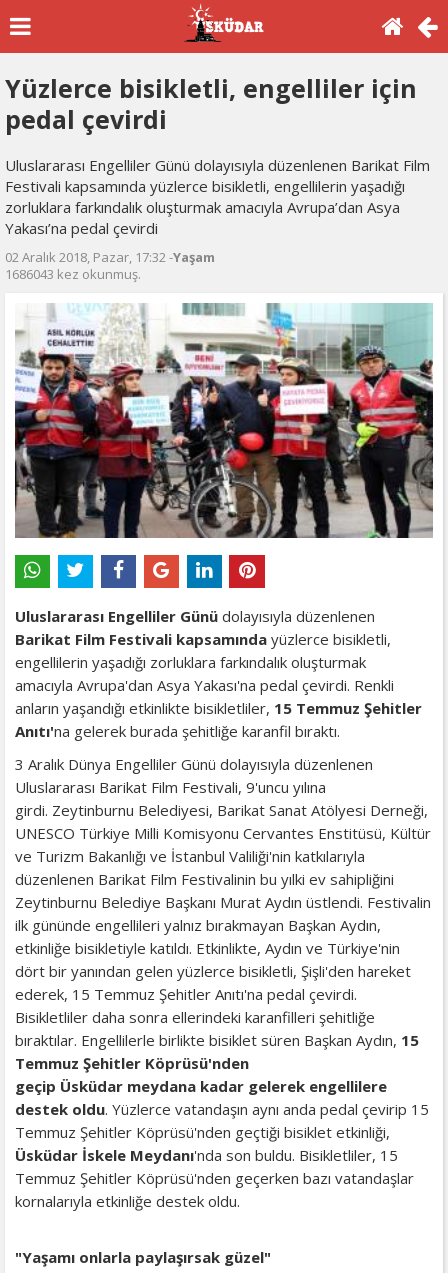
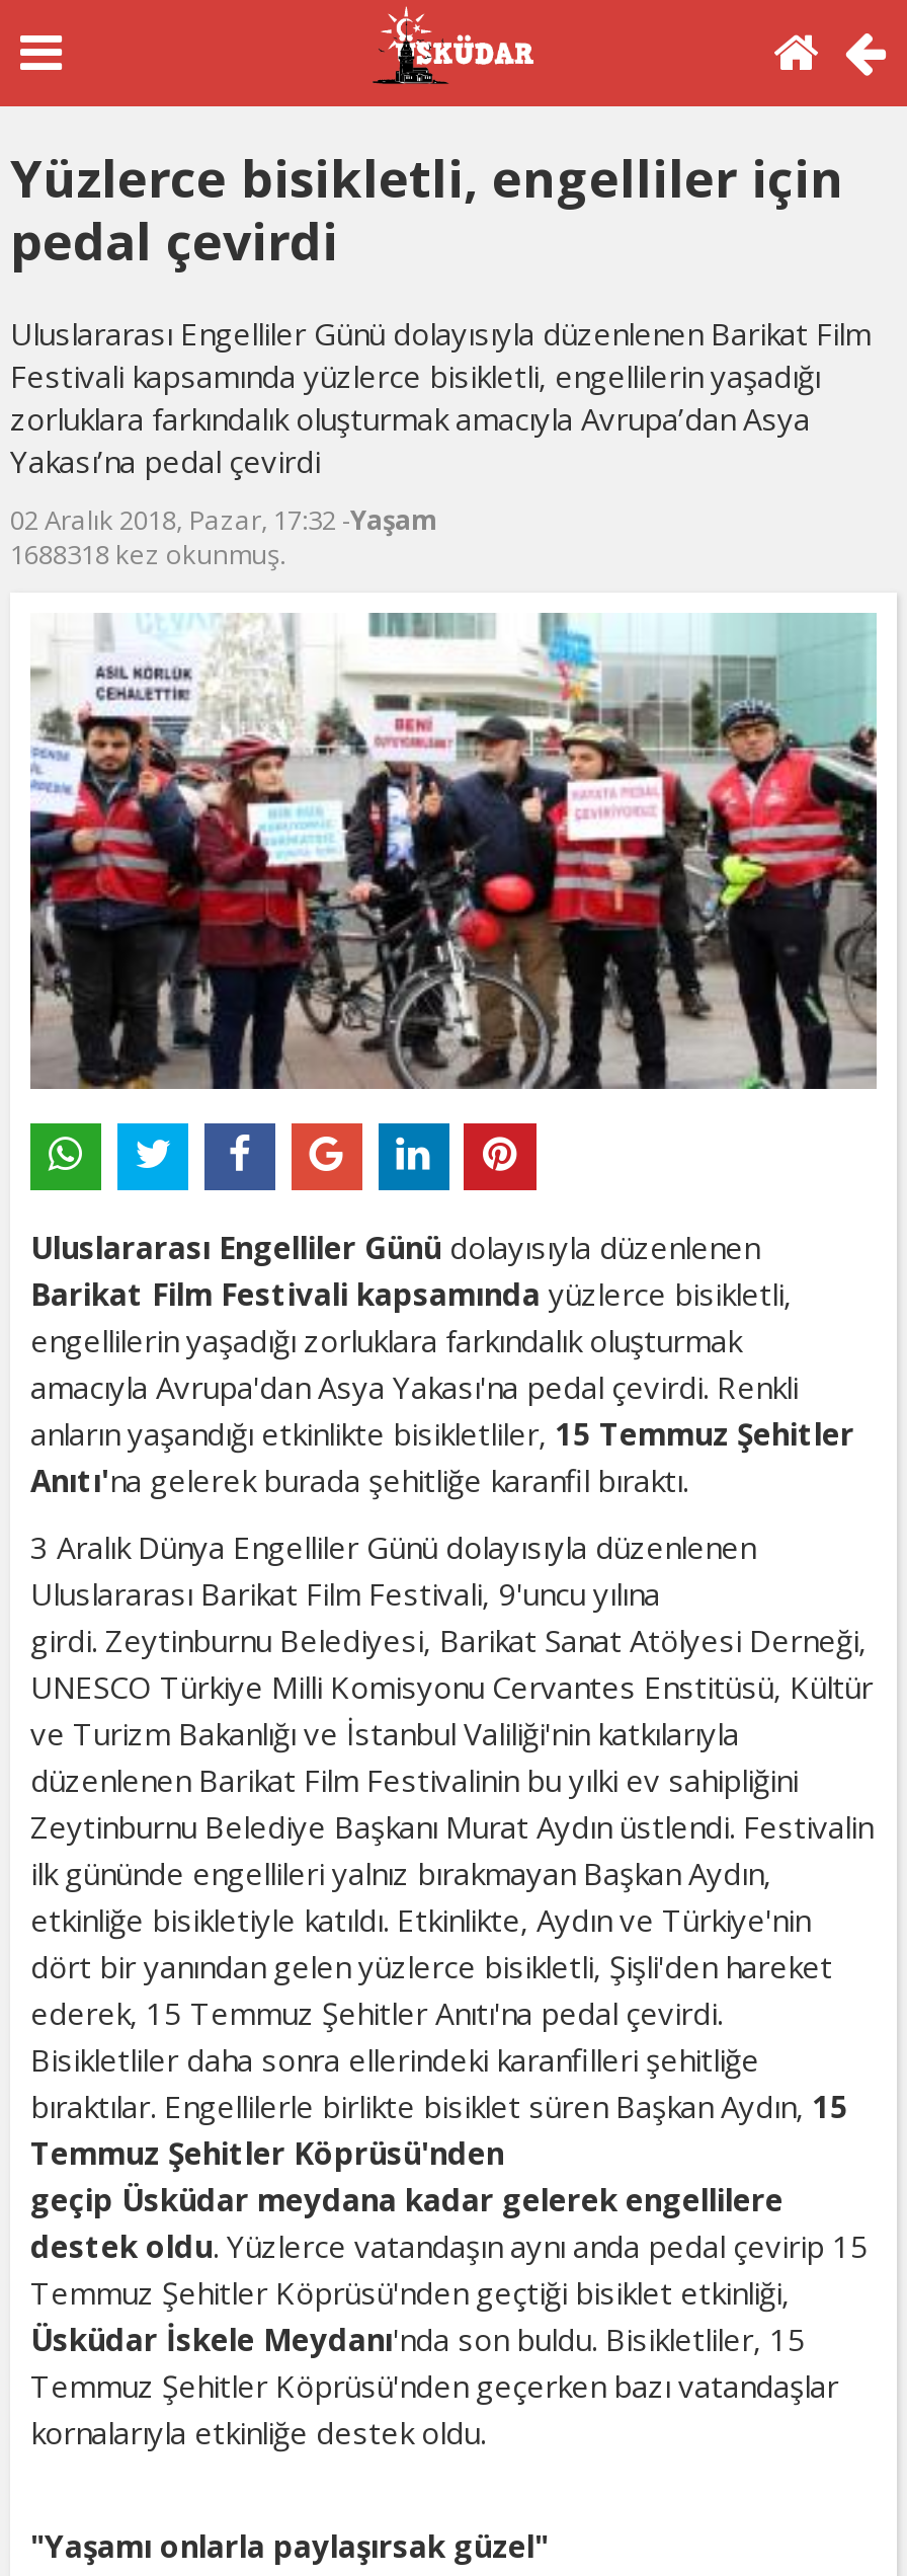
[5,265,141,283] 1686043 kez okunmuş. -> [10,536,285,572] 1688318 kez okunmuş.

